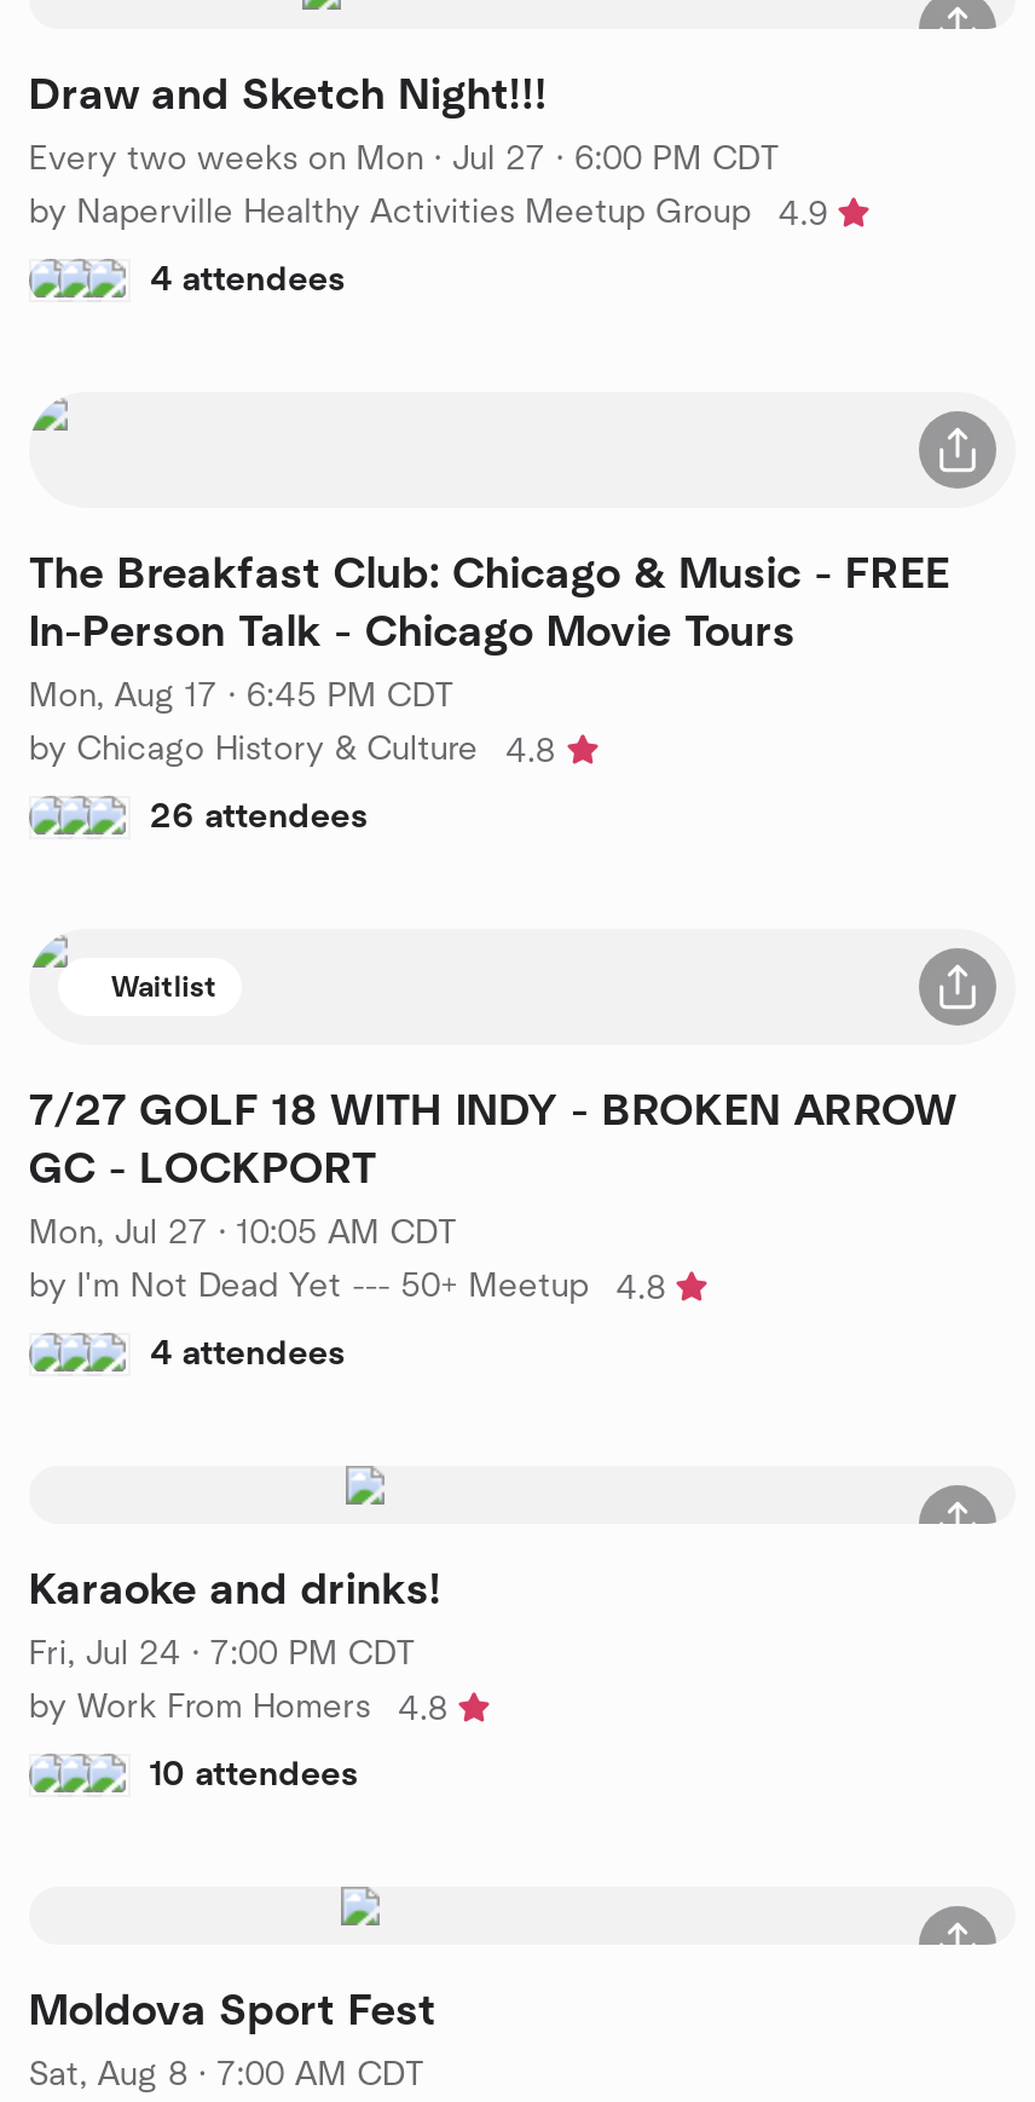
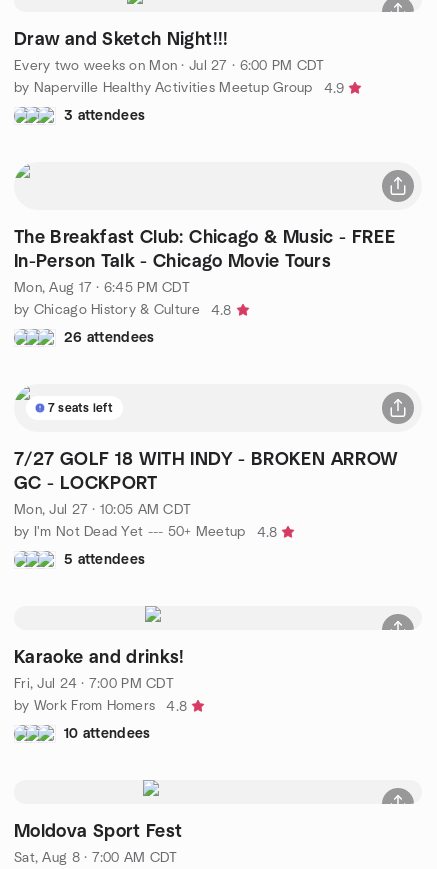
[150,262,346,296] 4 attendees -> [64,108,145,122] 3 attendees
[111,971,217,1000] Waitlist -> [48,401,113,413] 7 seats left
[150,1336,346,1370] 4 attendees -> [64,552,145,566] 5 attendees

